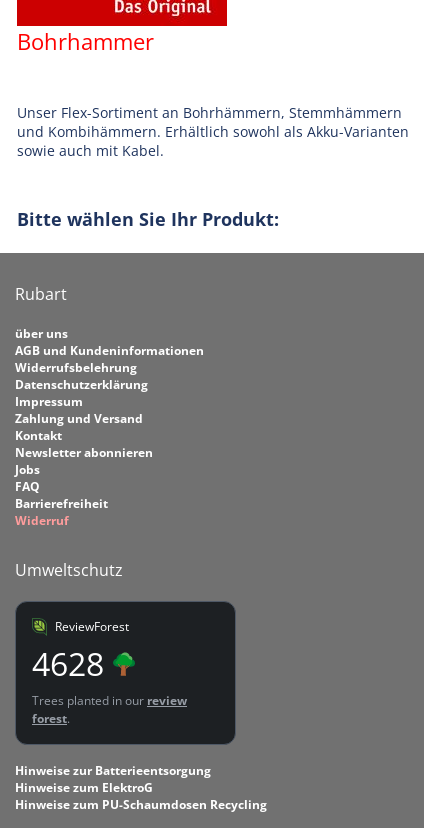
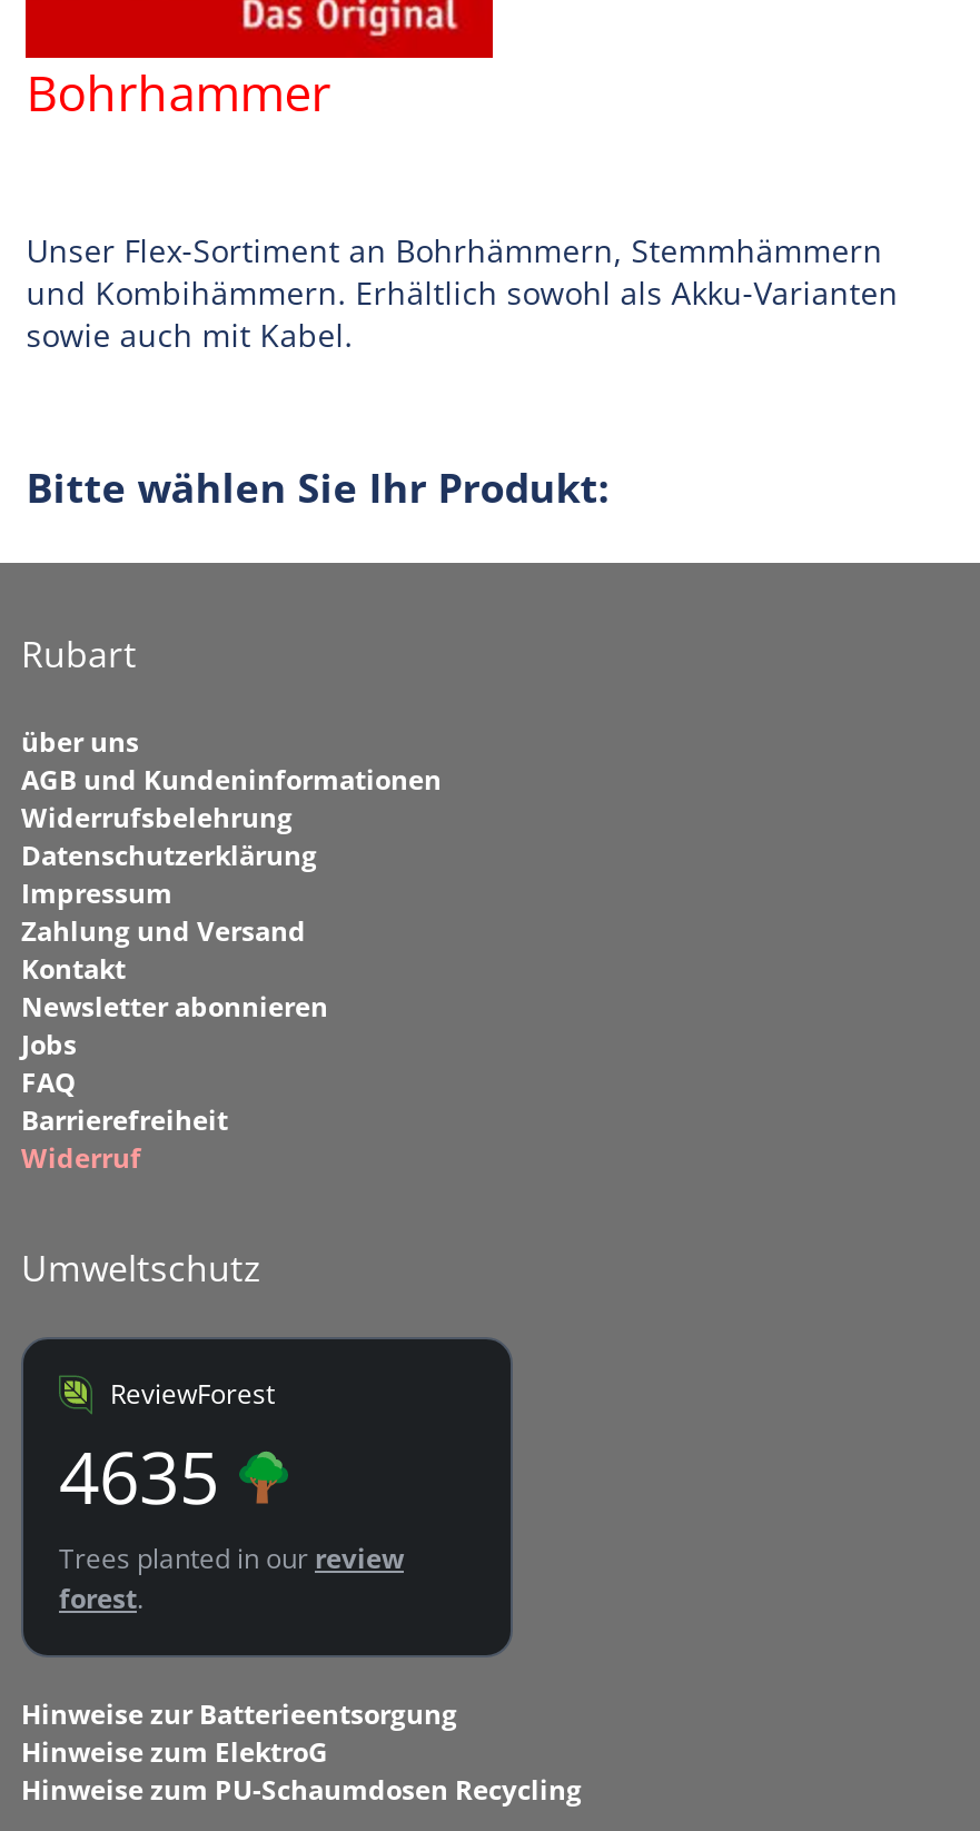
[32,642,104,685] 4628 -> [59,1429,219,1525] 4635

